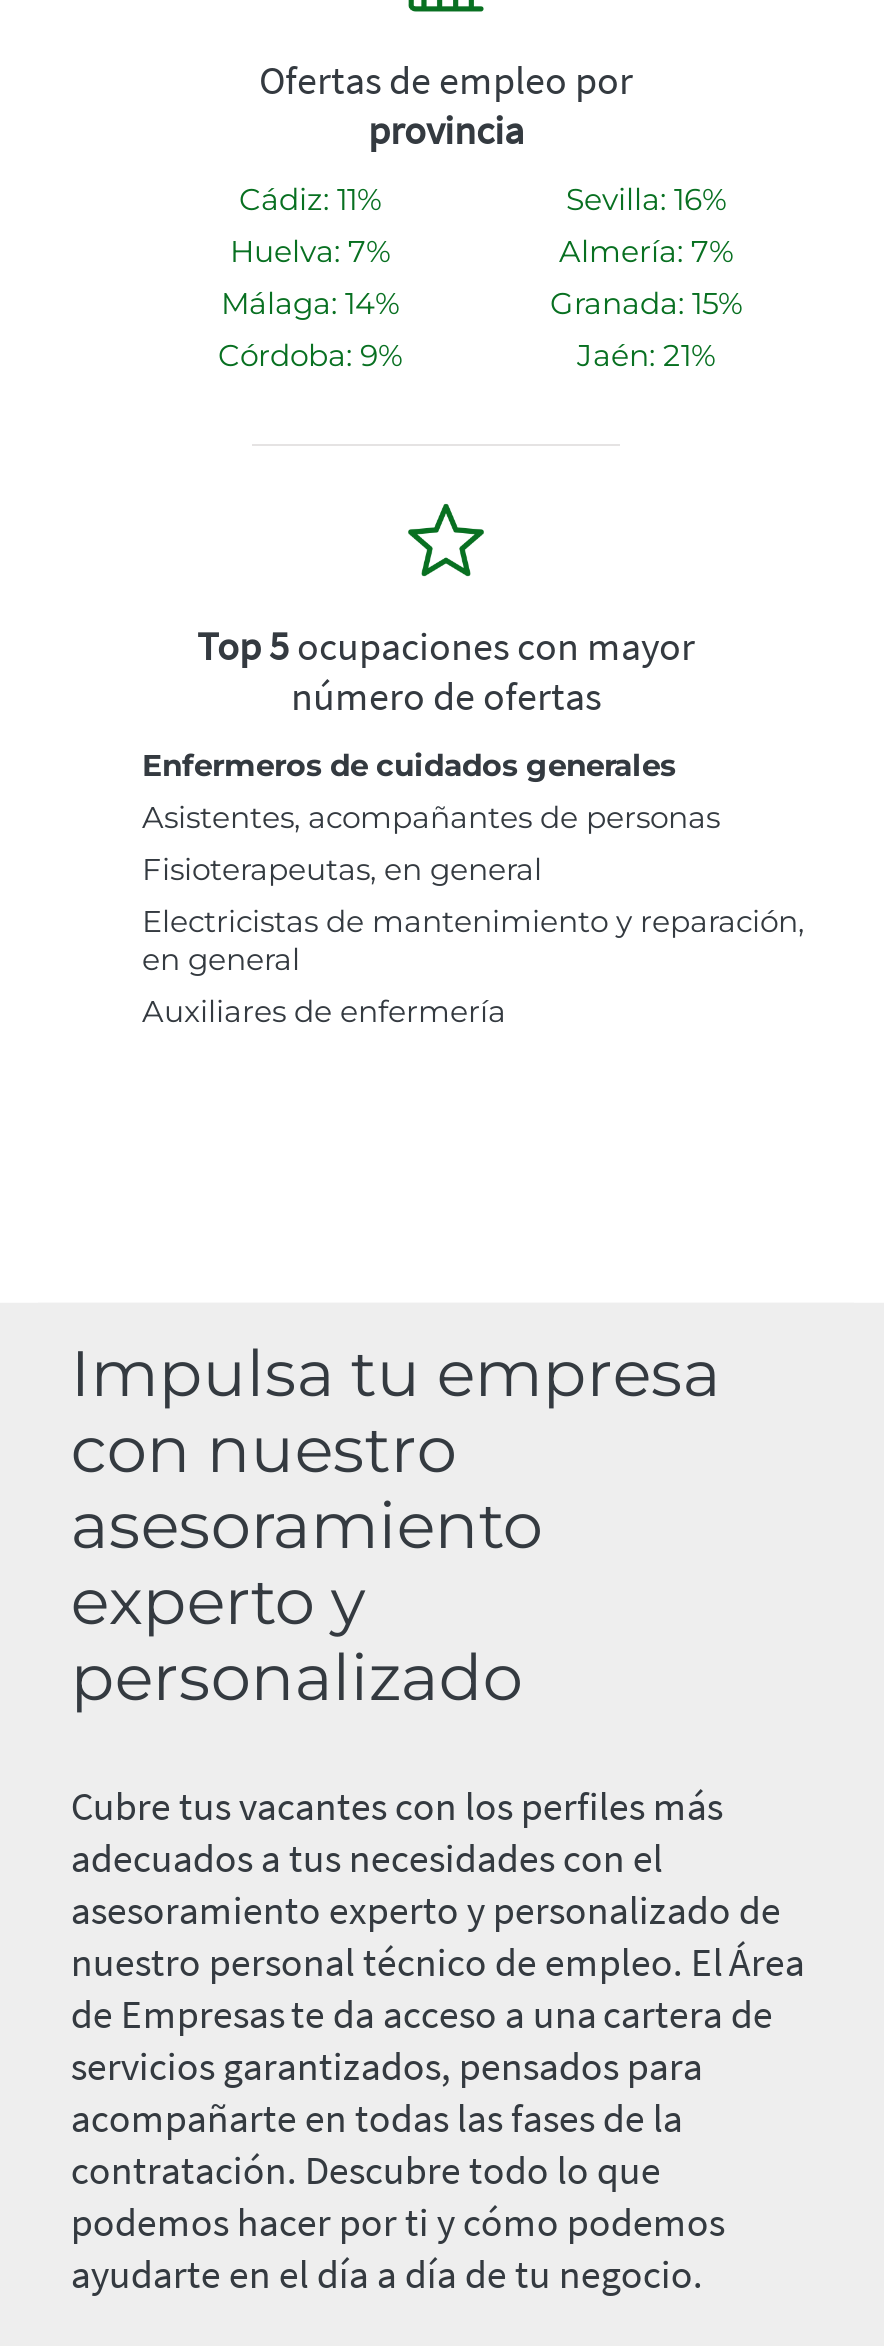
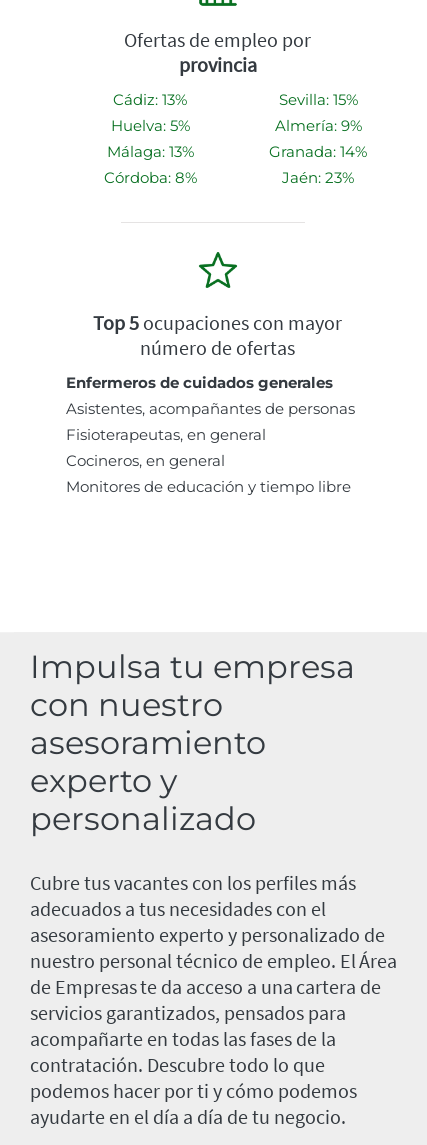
[239,180,381,218] Cádiz: 11% -> [113,90,187,109] Cádiz: 13%
[566,180,726,218] Sevilla: 16% -> [278,90,357,109] Sevilla: 15%
[230,232,390,270] Huelva: 7% -> [110,116,189,135] Huelva: 5%
[559,232,733,270] Almería: 7% -> [274,116,361,135] Almería: 9%
[221,284,399,322] Málaga: 14% -> [106,142,193,161] Málaga: 13%
[550,284,742,322] Granada: 15% -> [269,142,367,161] Granada: 14%
[218,336,402,374] Córdoba: 9% -> [103,168,196,187] Córdoba: 8%
[577,336,715,374] Jaén: 21% -> [282,168,354,187] Jaén: 23%
[142,902,804,1030] Electricistas de mantenimiento y reparación, | en general | Auxiliares de enfermería -> [66,451,351,496] Cocineros, en general | Monitores de educación y tiempo libre

